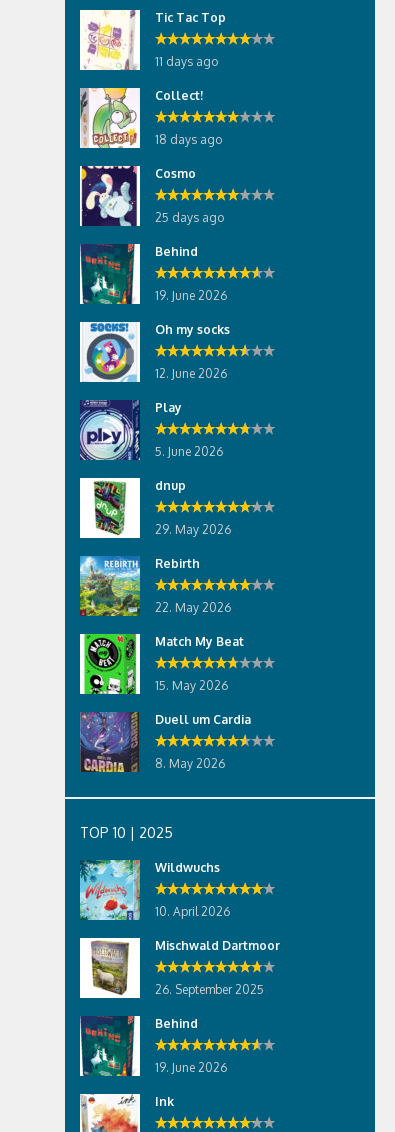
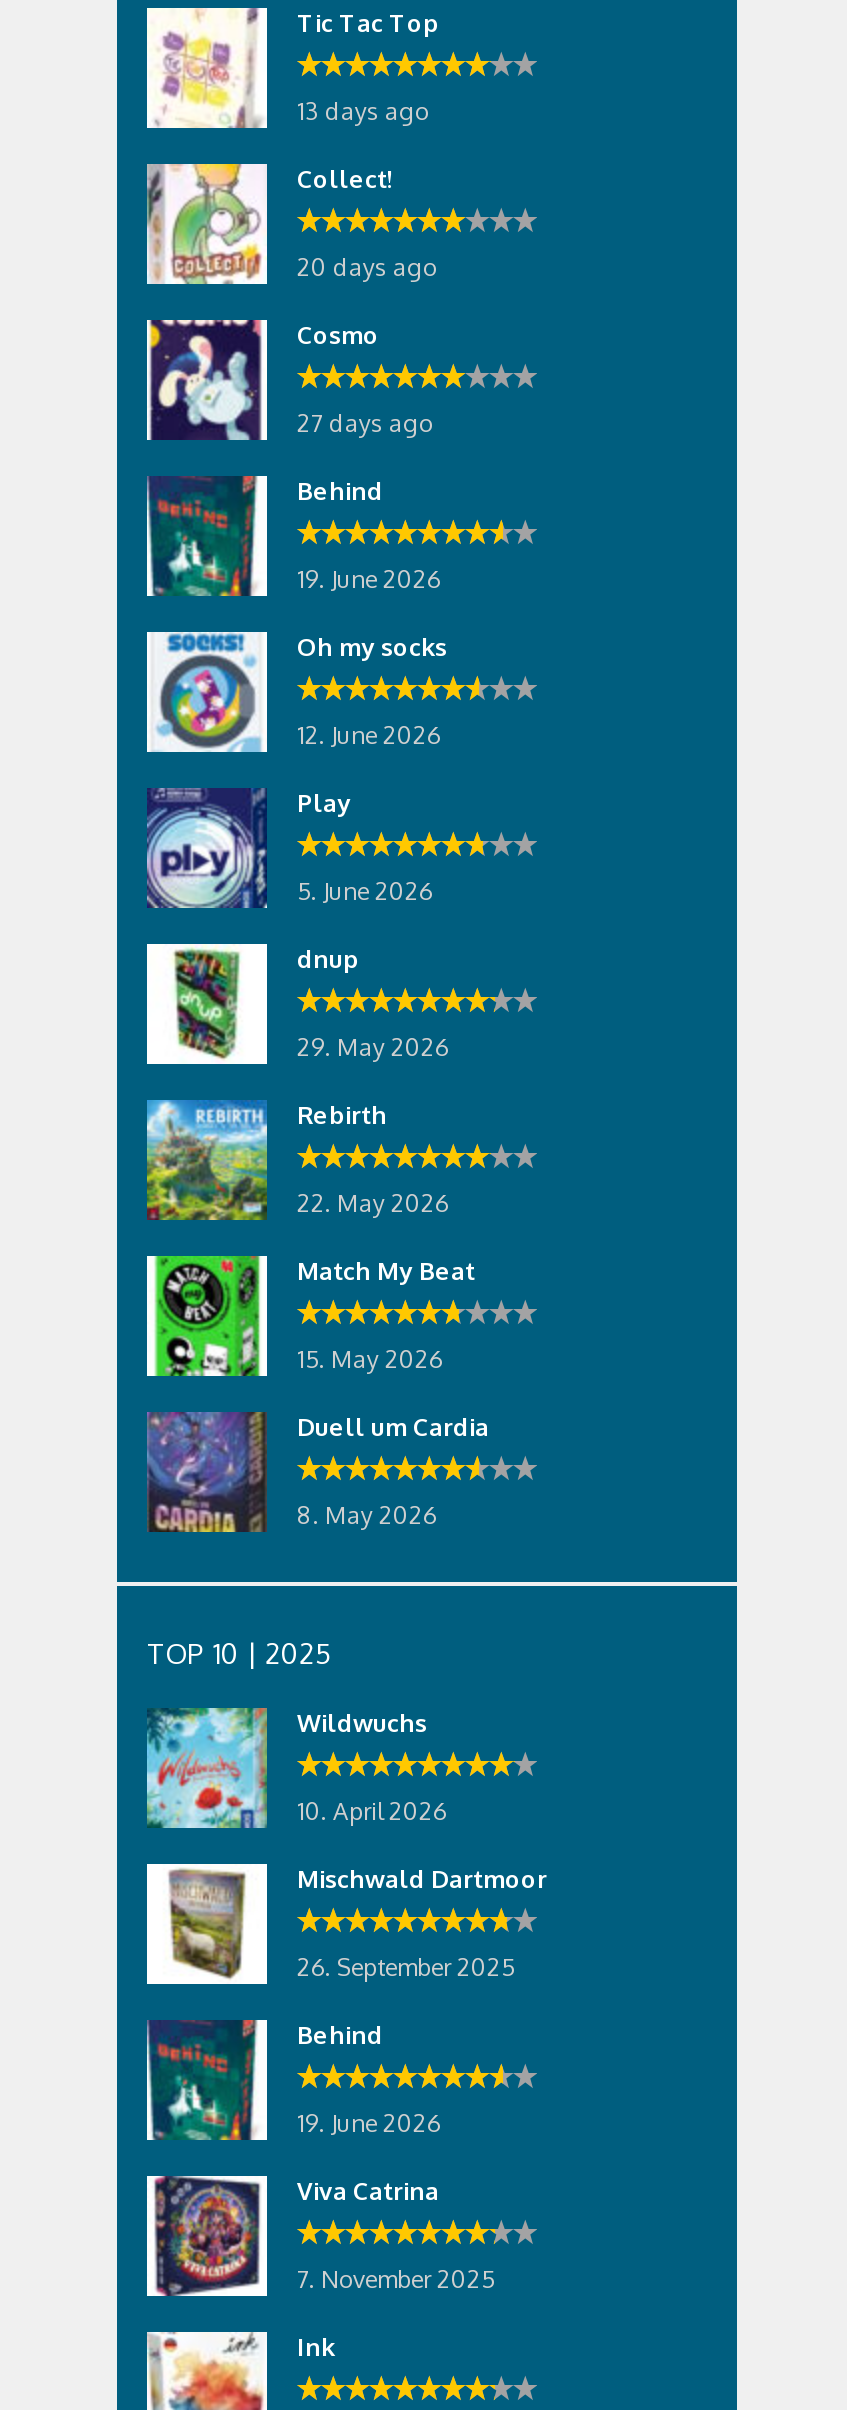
[155,54,218,69] 11 days ago -> [297,97,429,127] 13 days ago
[155,132,222,147] 18 days ago -> [297,253,437,283] 20 days ago
[155,210,224,225] 25 days ago -> [297,409,433,439] 27 days ago
none -> [147,2176,495,2298] [image] | Viva Catrina | 7. November 2025

